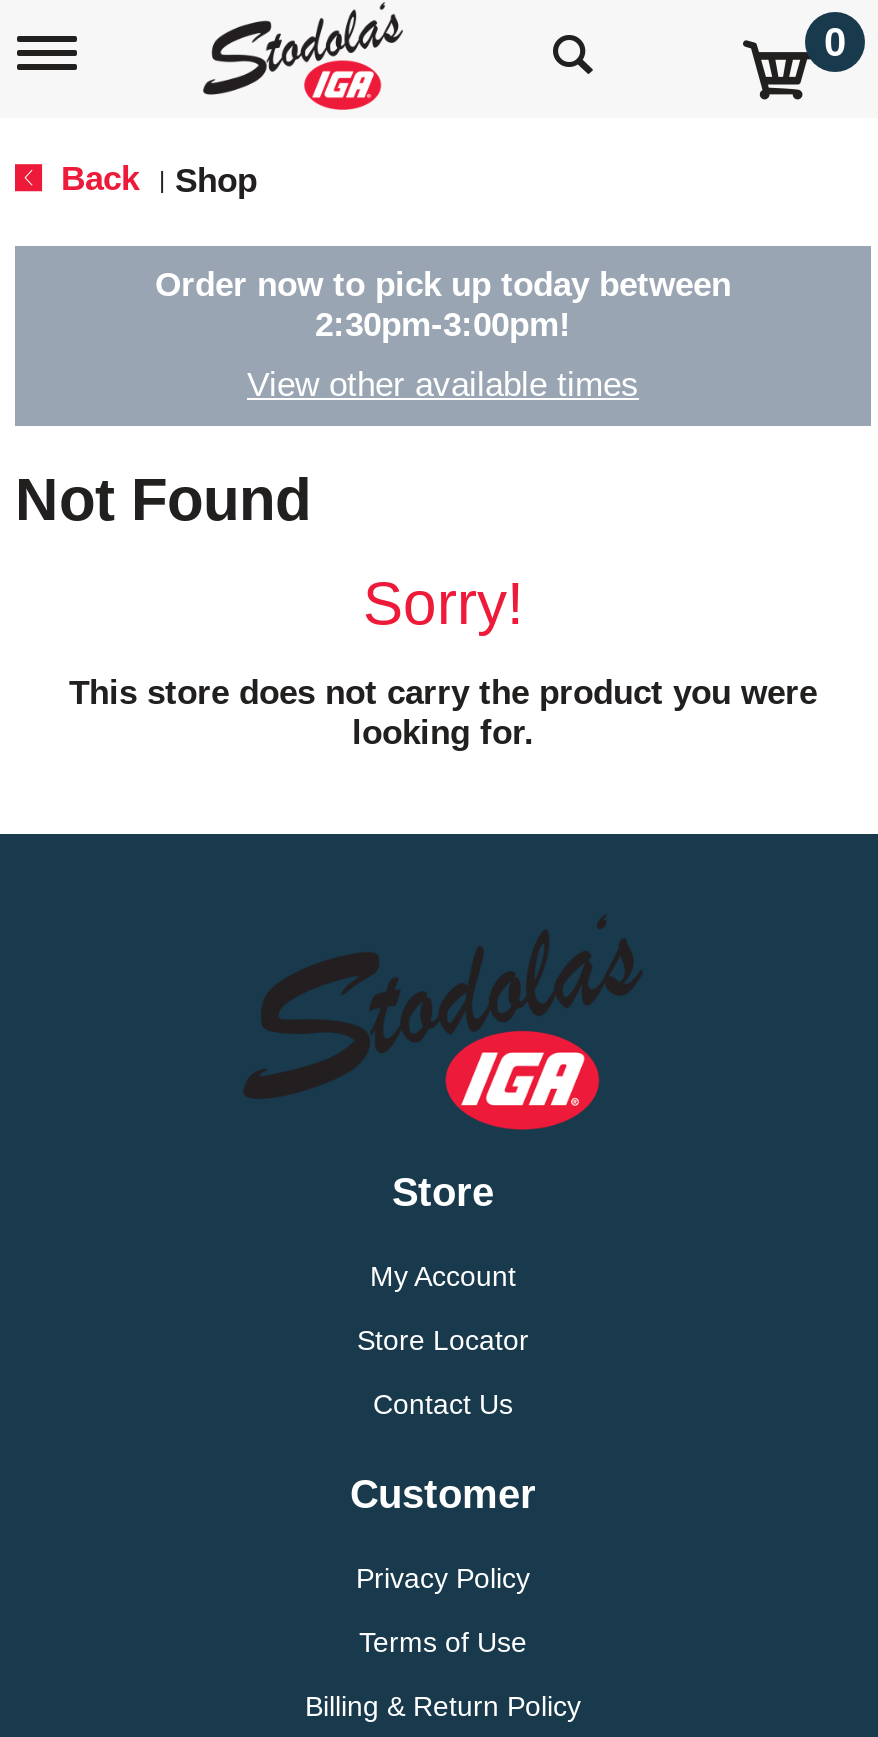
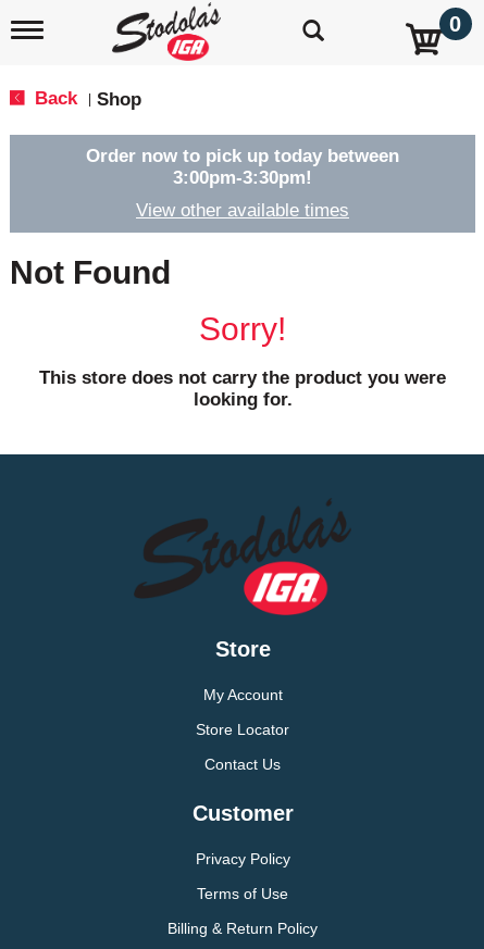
[315,306,571,344] 2:30pm-3:00pm! -> [173,167,312,188] 3:00pm-3:30pm!

